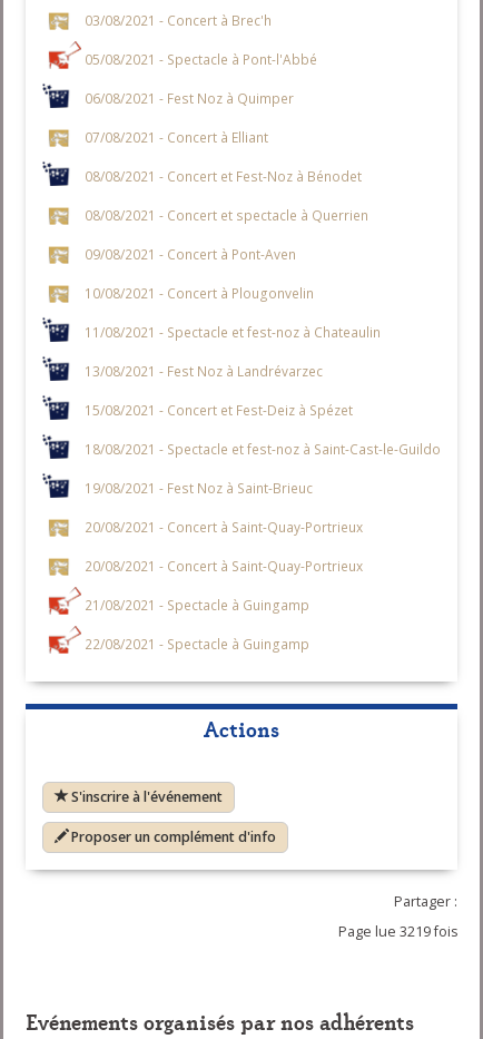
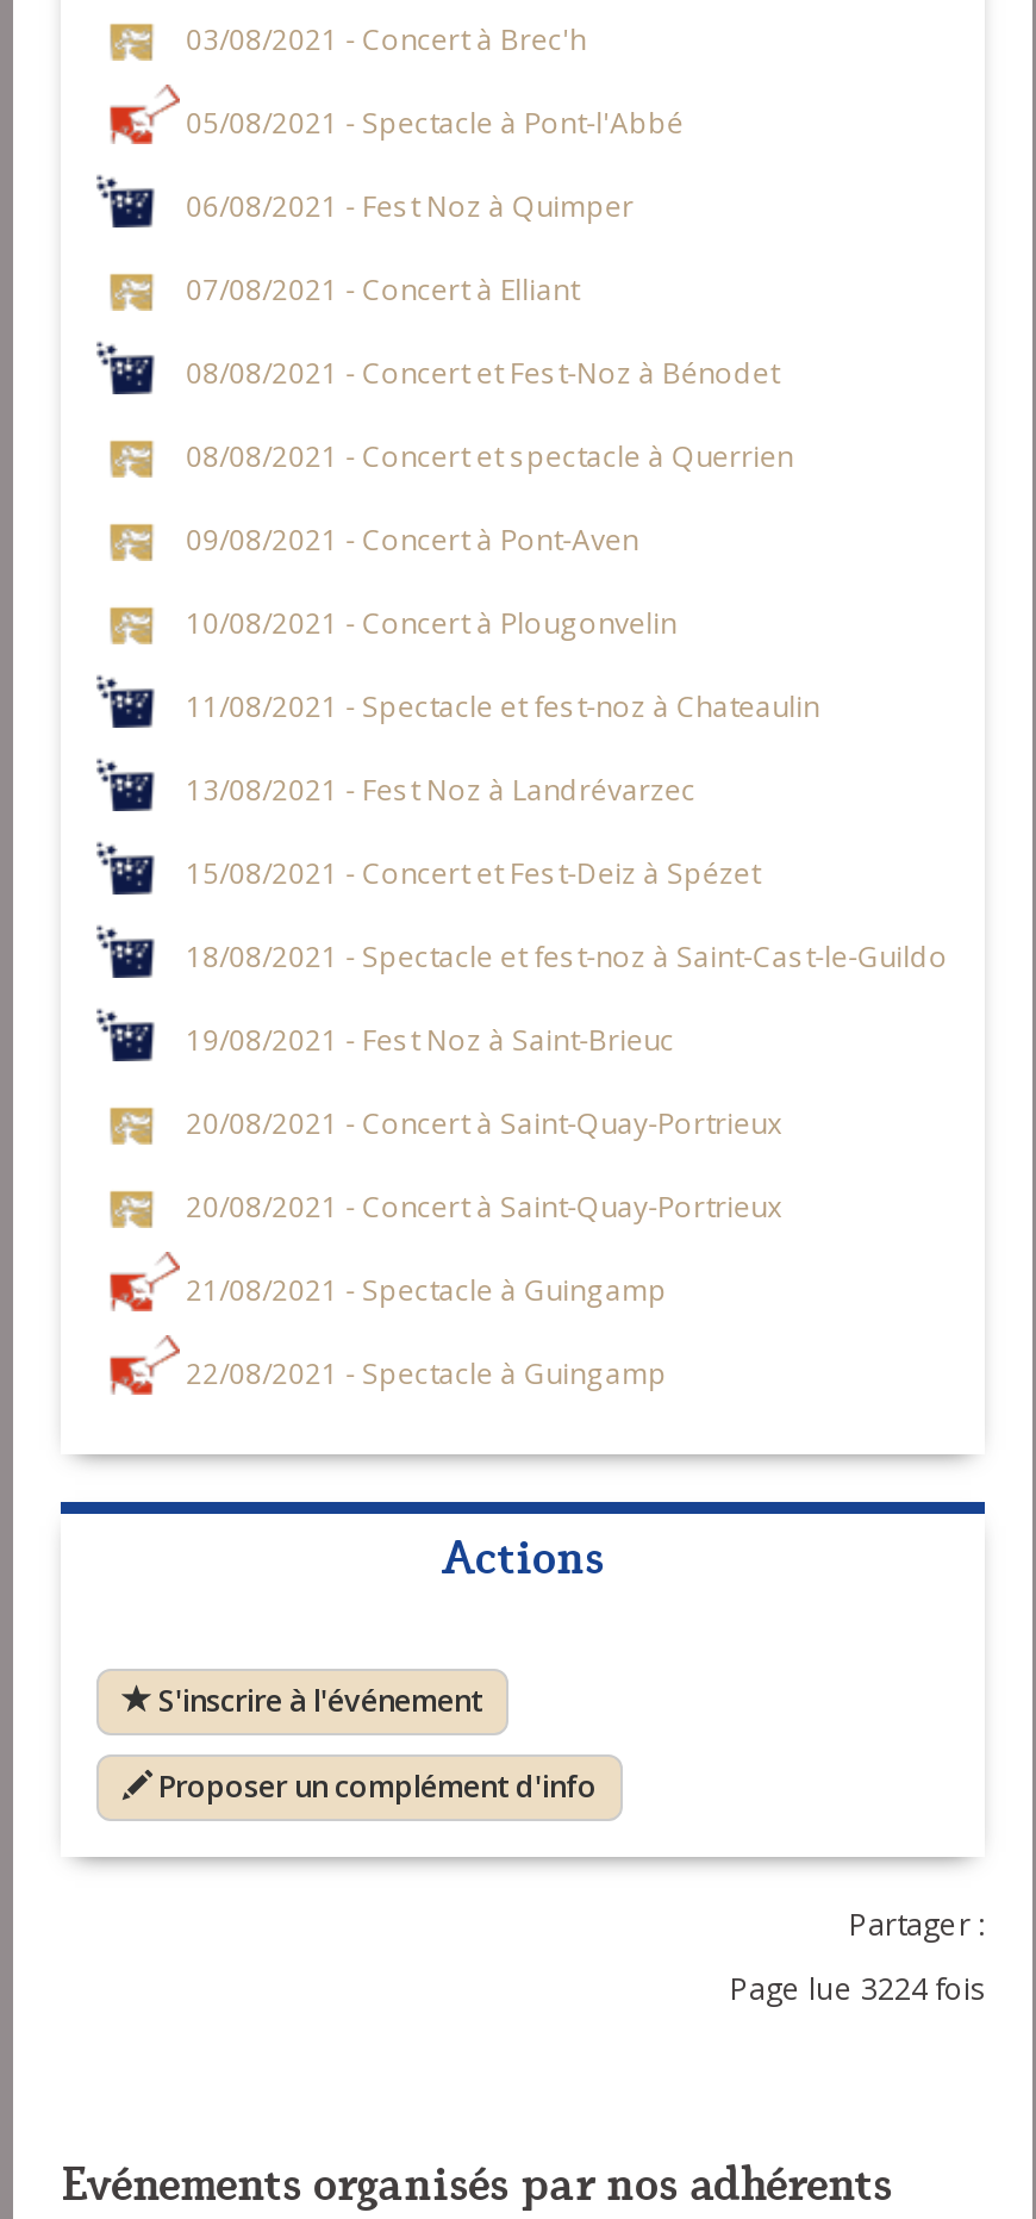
[338,922,457,941] Page lue 3219 fois -> [730,1968,985,2009] Page lue 3224 fois

